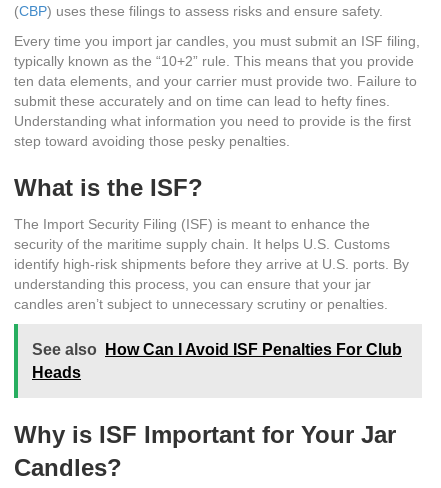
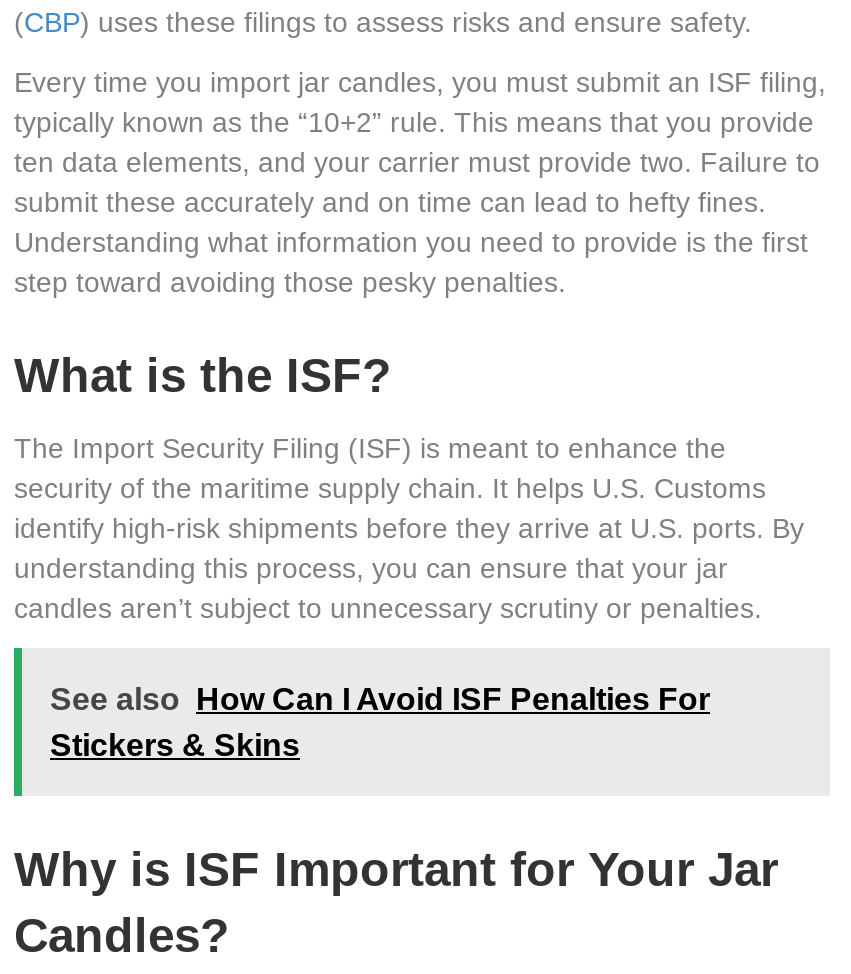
[32,341,402,381] See also How Can I Avoid ISF Penalties For Club | Heads -> [50,681,710,761] See also How Can I Avoid ISF Penalties For | Stickers & Skins

